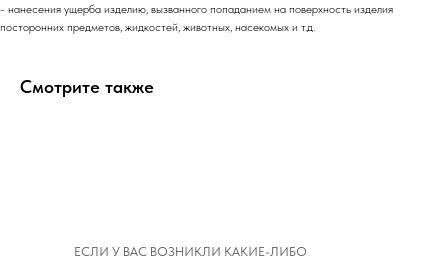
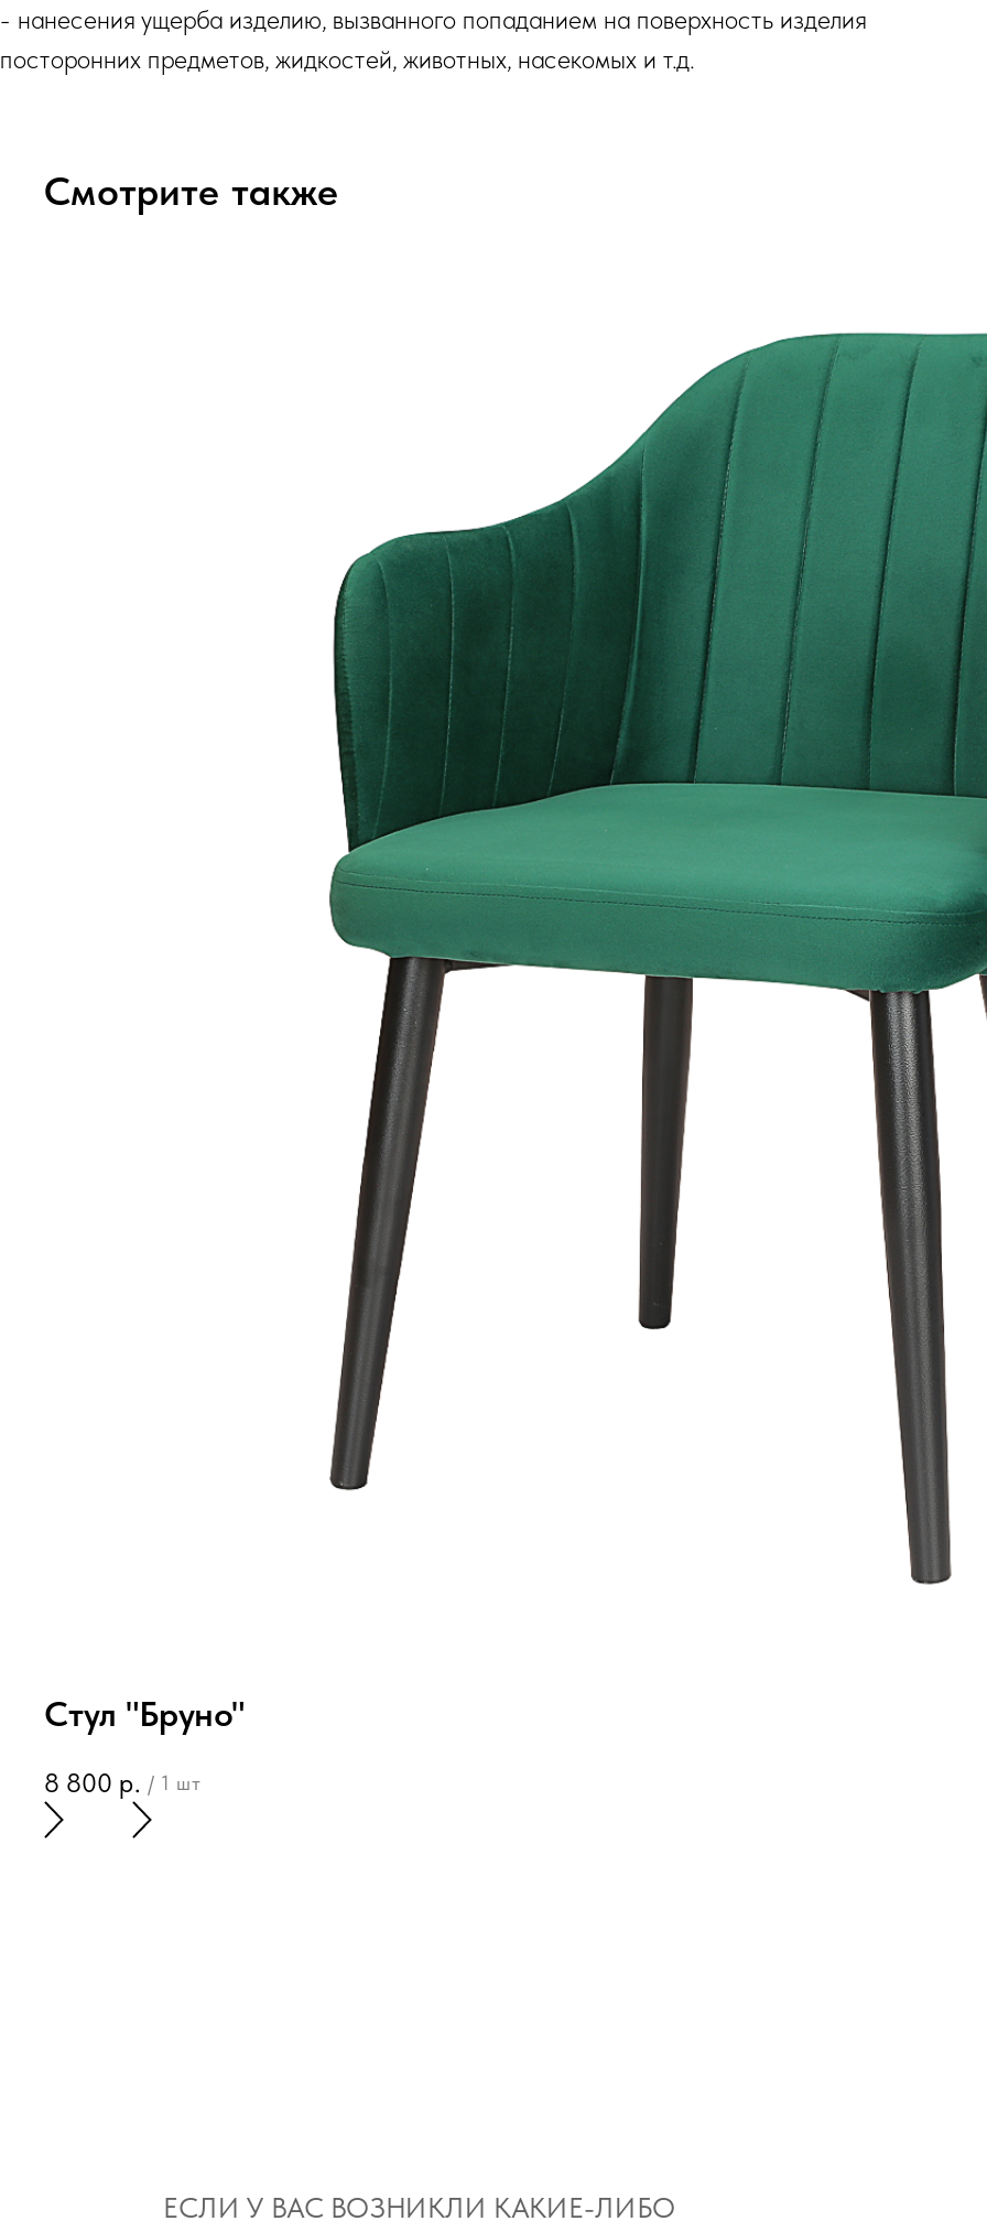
none -> [44,1693,245,1799] Стул "Бруно" | 8 800 р. / 1 шт
none -> [326,331,980,1585] [image]

